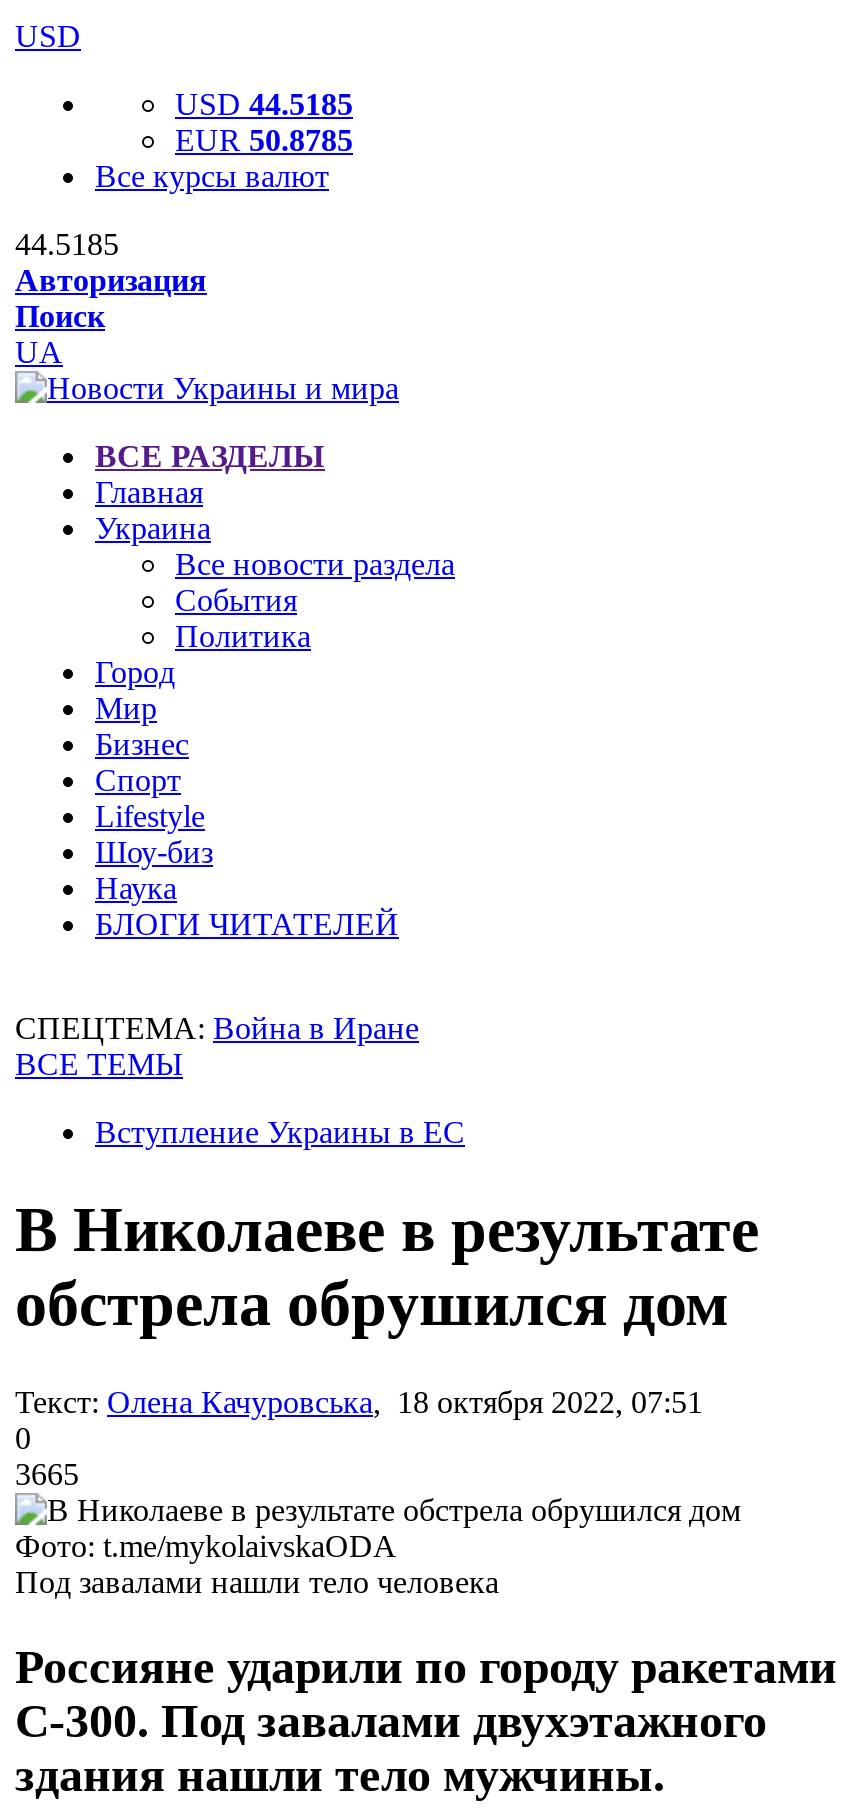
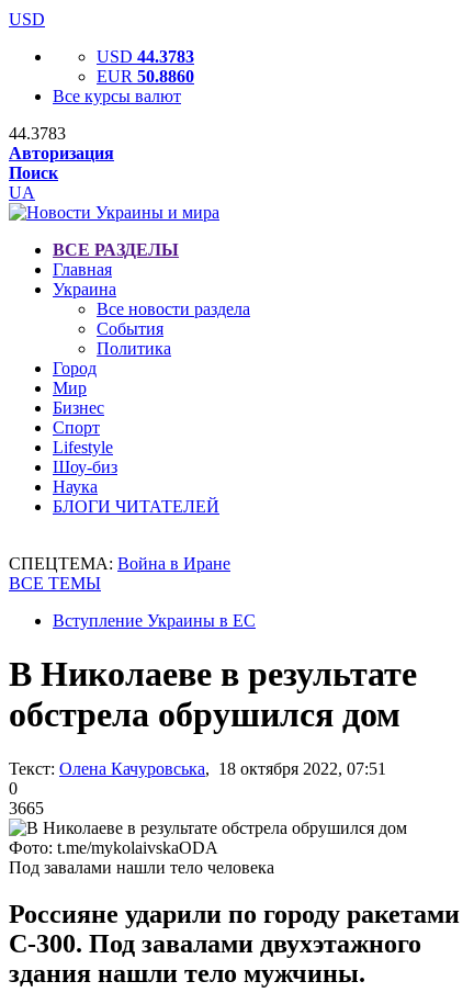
[175,87,353,121] USD 44.5185 -> [97,47,194,66] USD 44.3783
[175,123,353,157] EUR 50.8785 -> [97,67,194,86] EUR 50.8860
[15,227,119,261] 44.5185 -> [9,124,66,143] 44.3783

